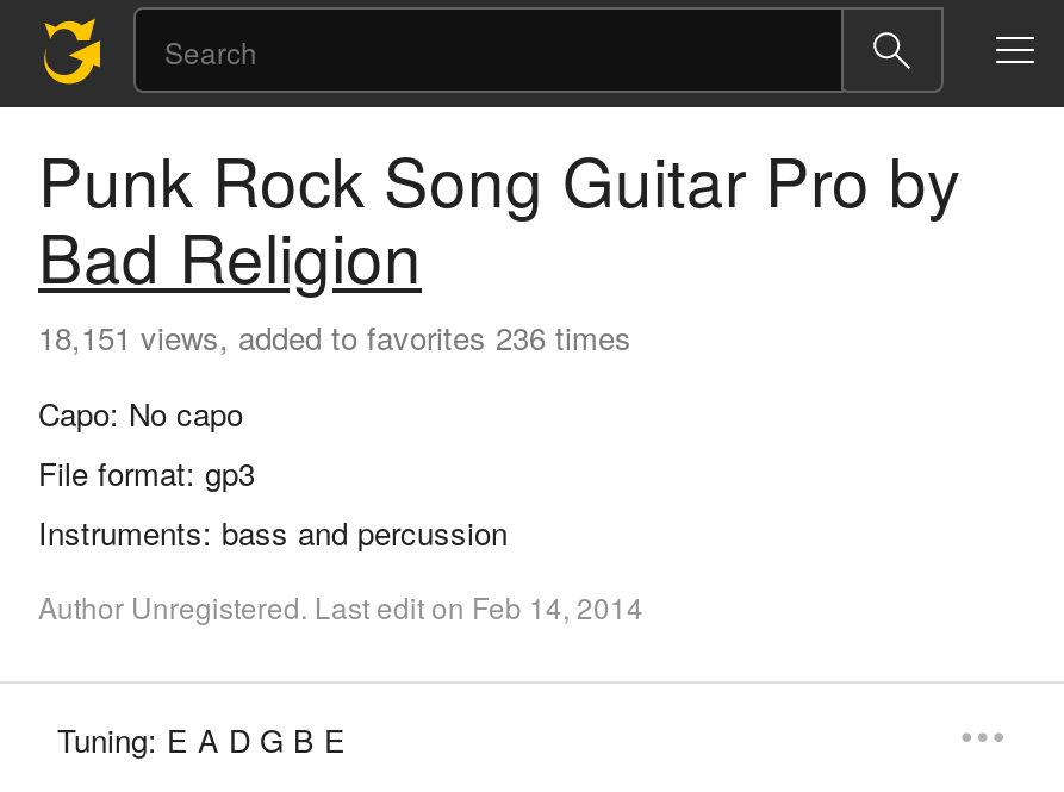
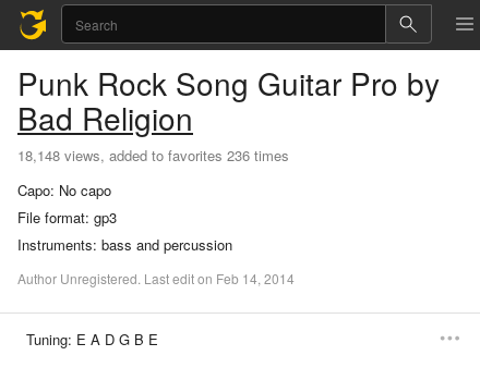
[38,314,631,360] 18,151 views, added to favorites 236 times -> [17,145,289,166] 18,148 views, added to favorites 236 times

